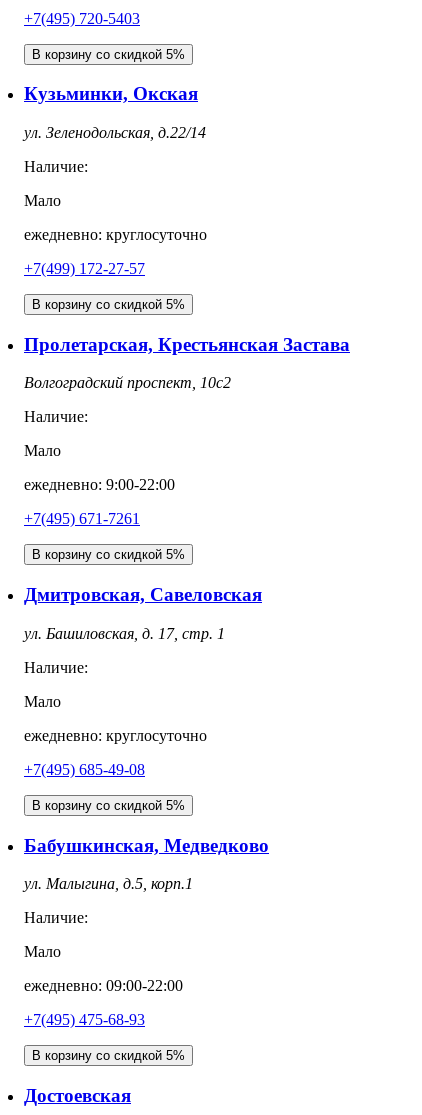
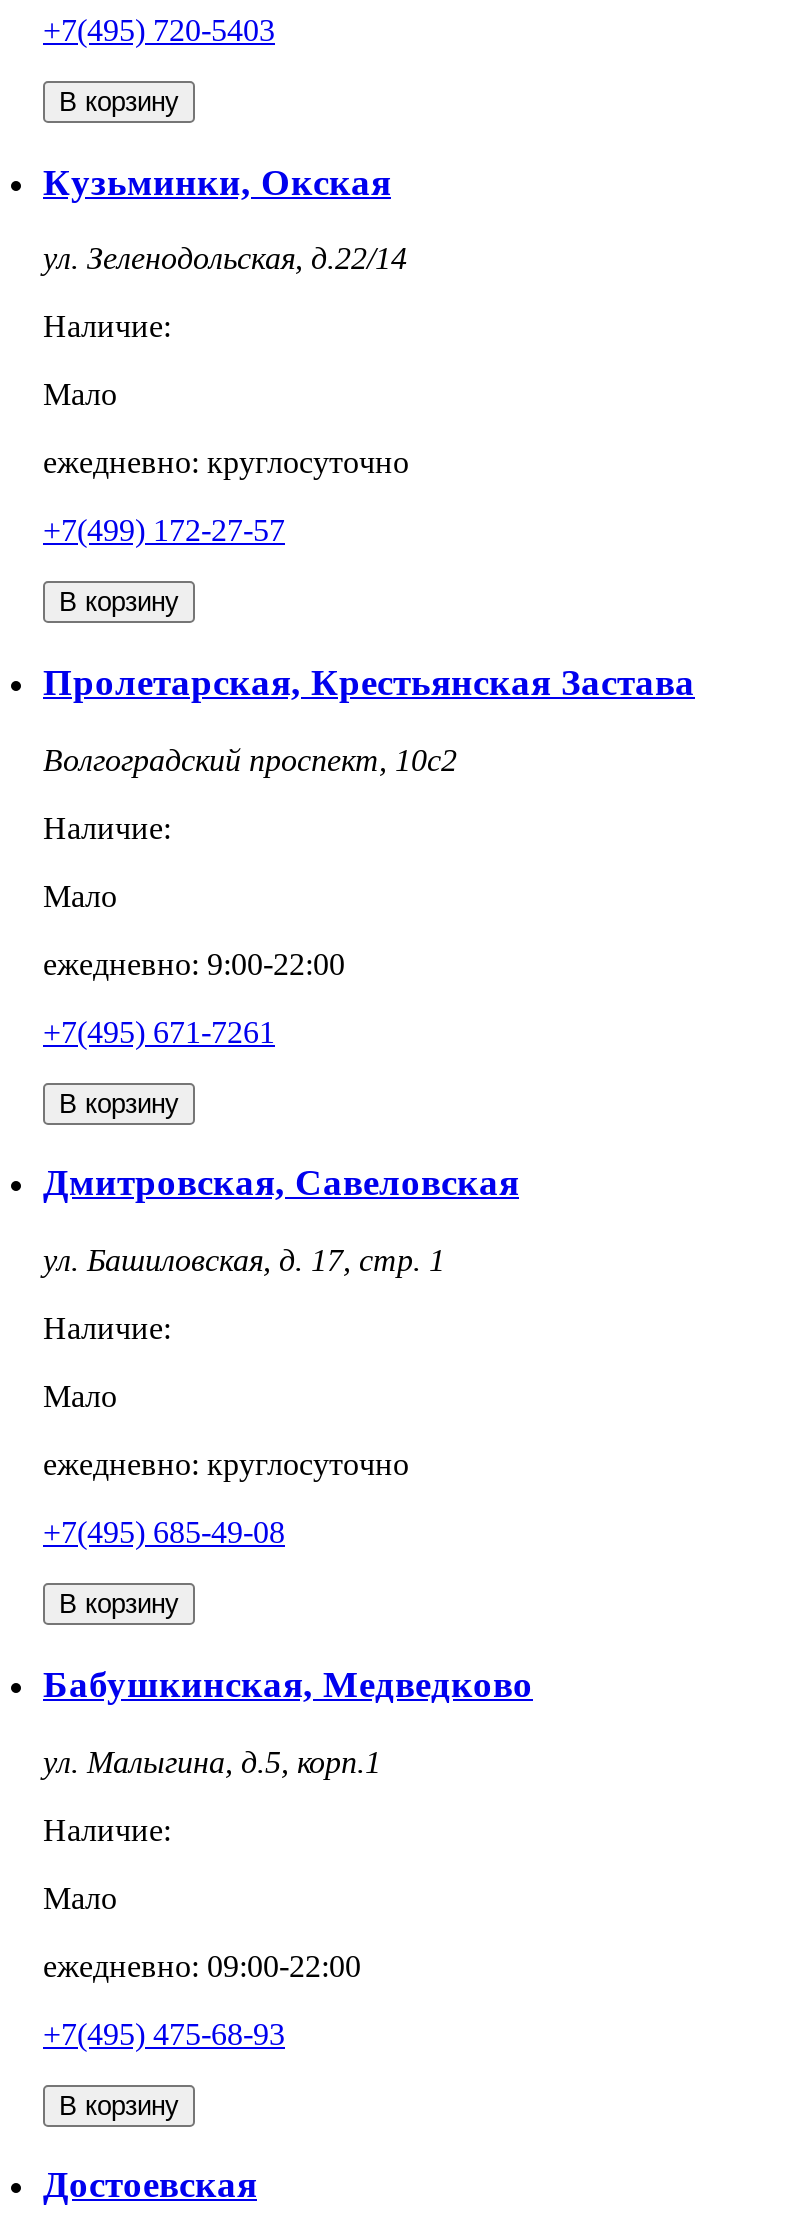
[32,47,185,62] В корзину со скидкой 5% -> [59,87,179,117] В корзину
[32,297,185,312] В корзину со скидкой 5% -> [59,588,179,618] В корзину
[32,547,185,562] В корзину со скидкой 5% -> [59,1089,179,1119] В корзину
[32,798,185,813] В корзину со скидкой 5% -> [59,1590,179,1620] В корзину
[32,1048,185,1063] В корзину со скидкой 5% -> [59,2091,179,2121] В корзину

